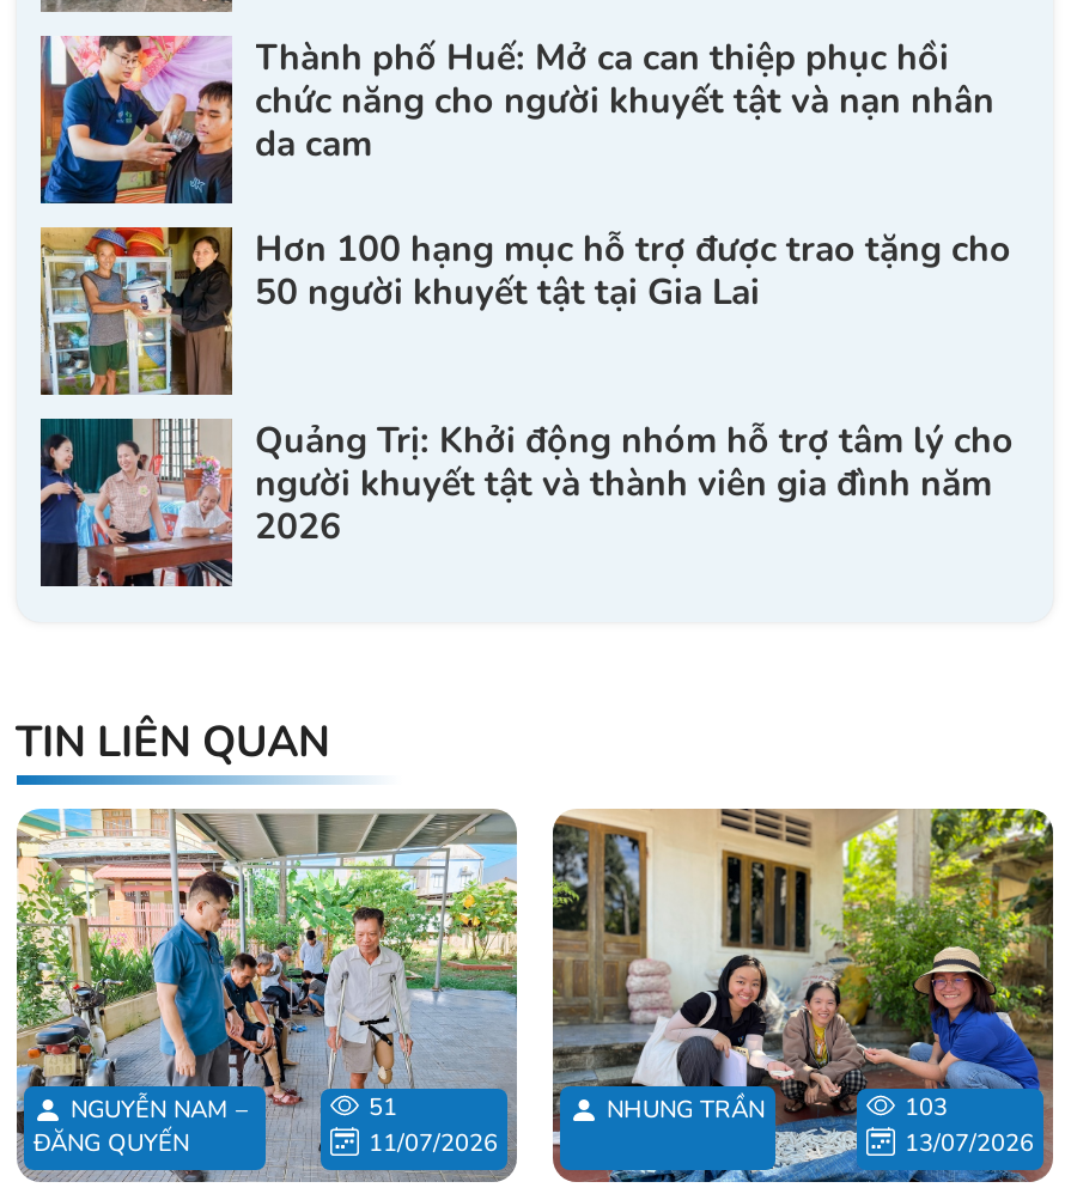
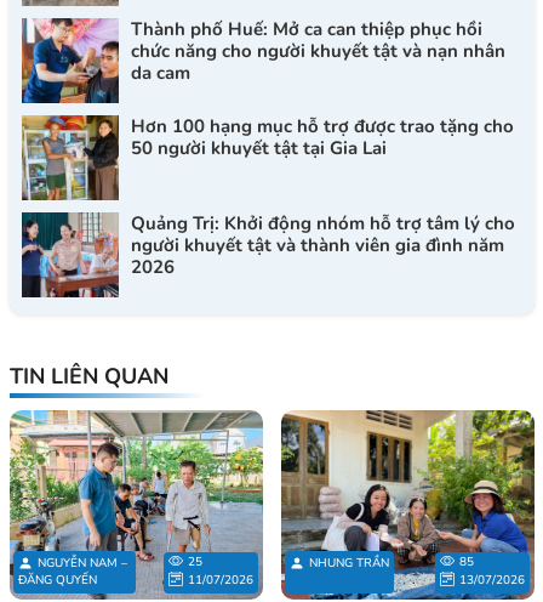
[361,1091,397,1124] 51 -> [184,553,202,570] 25
[897,1091,948,1124] 103 -> [456,553,474,570] 85

